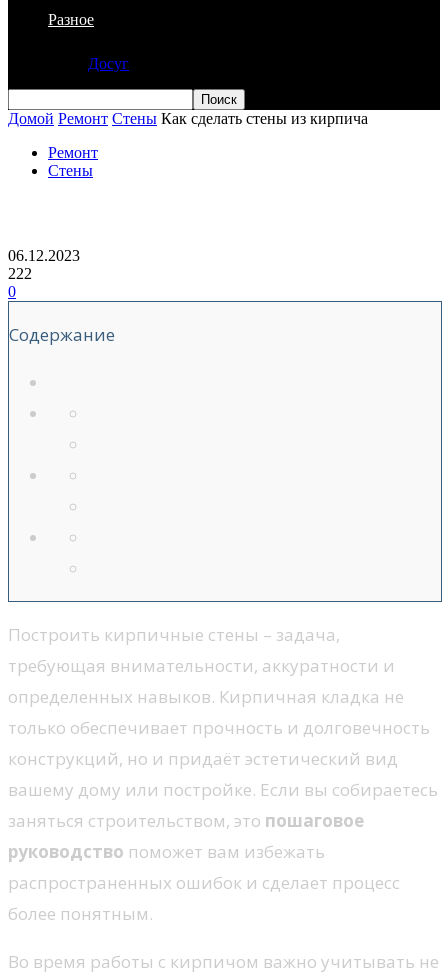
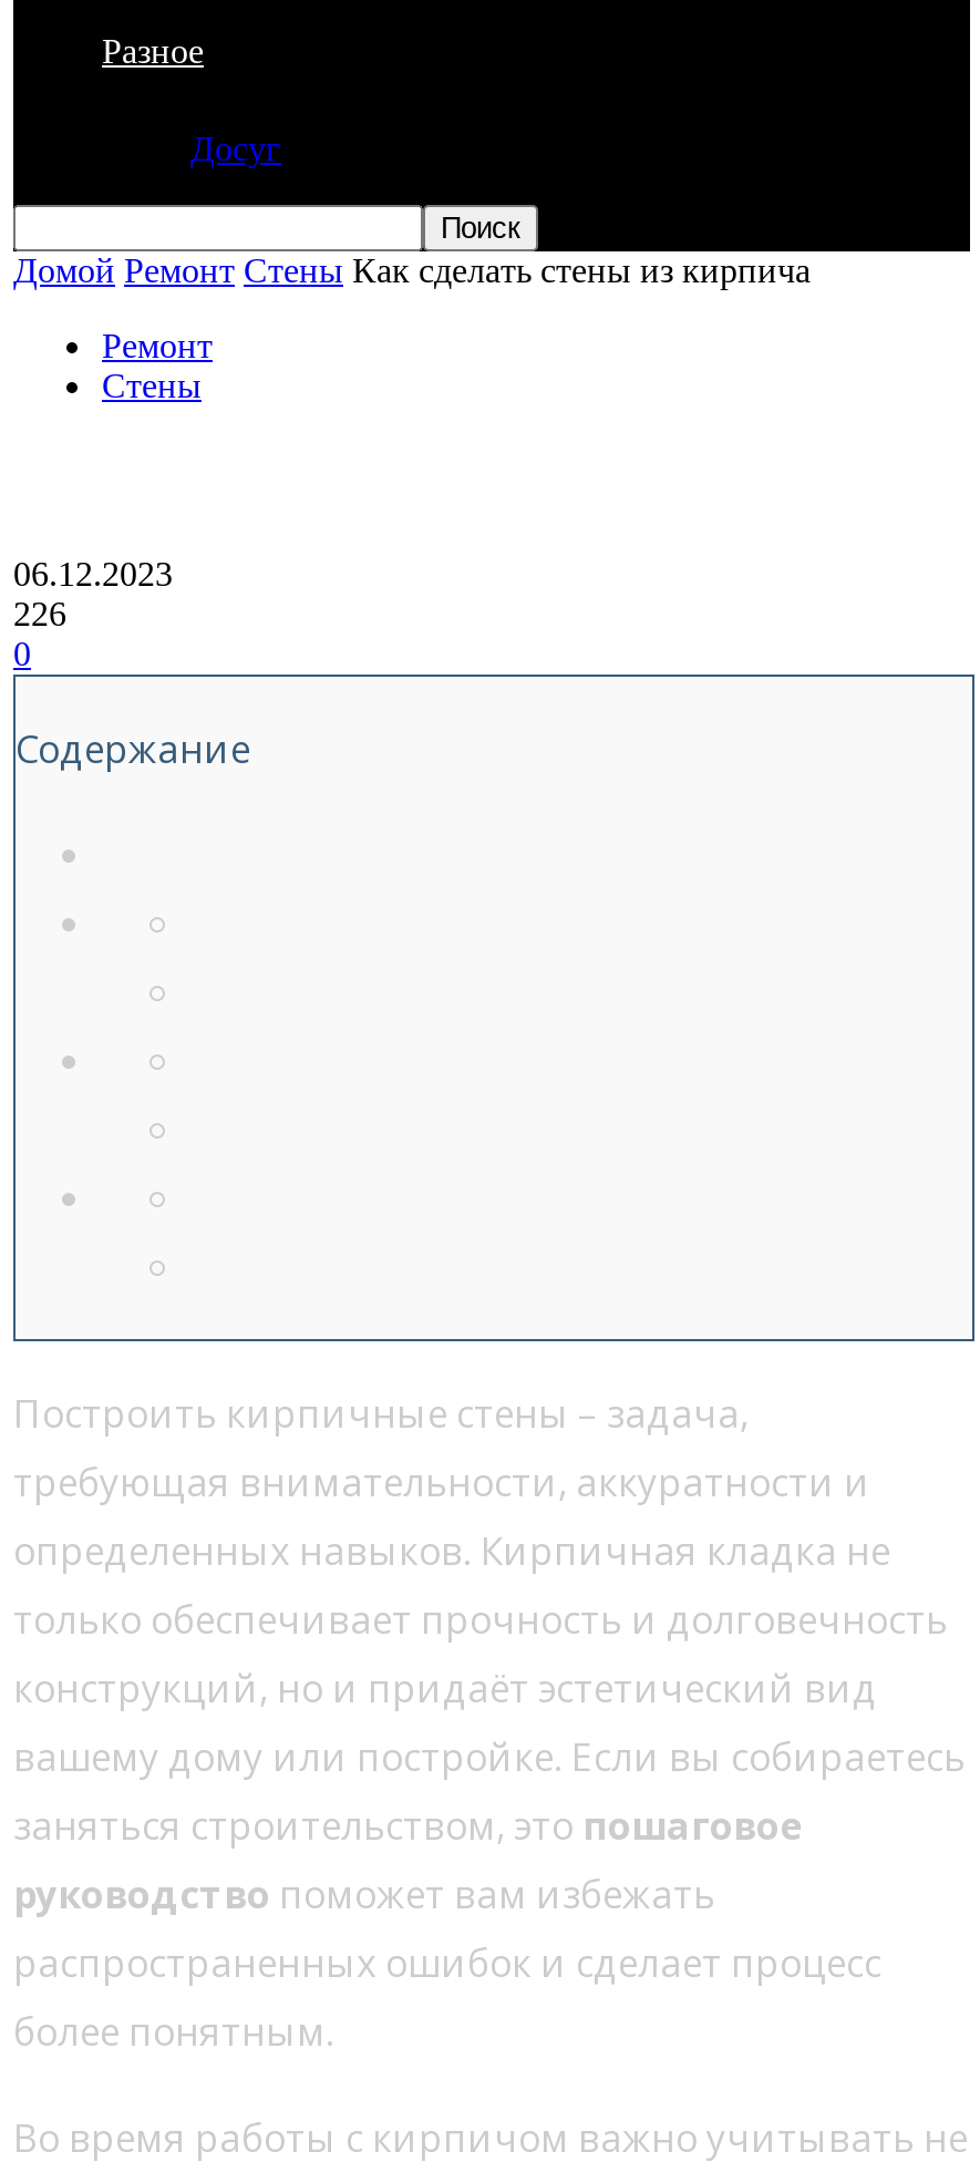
[8,265,32,282] 222 -> [13,595,66,633] 226

